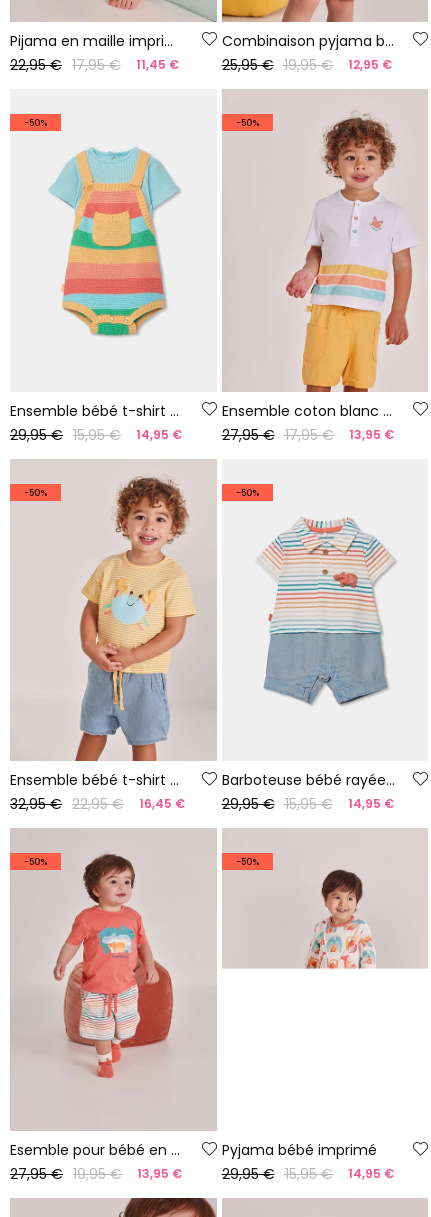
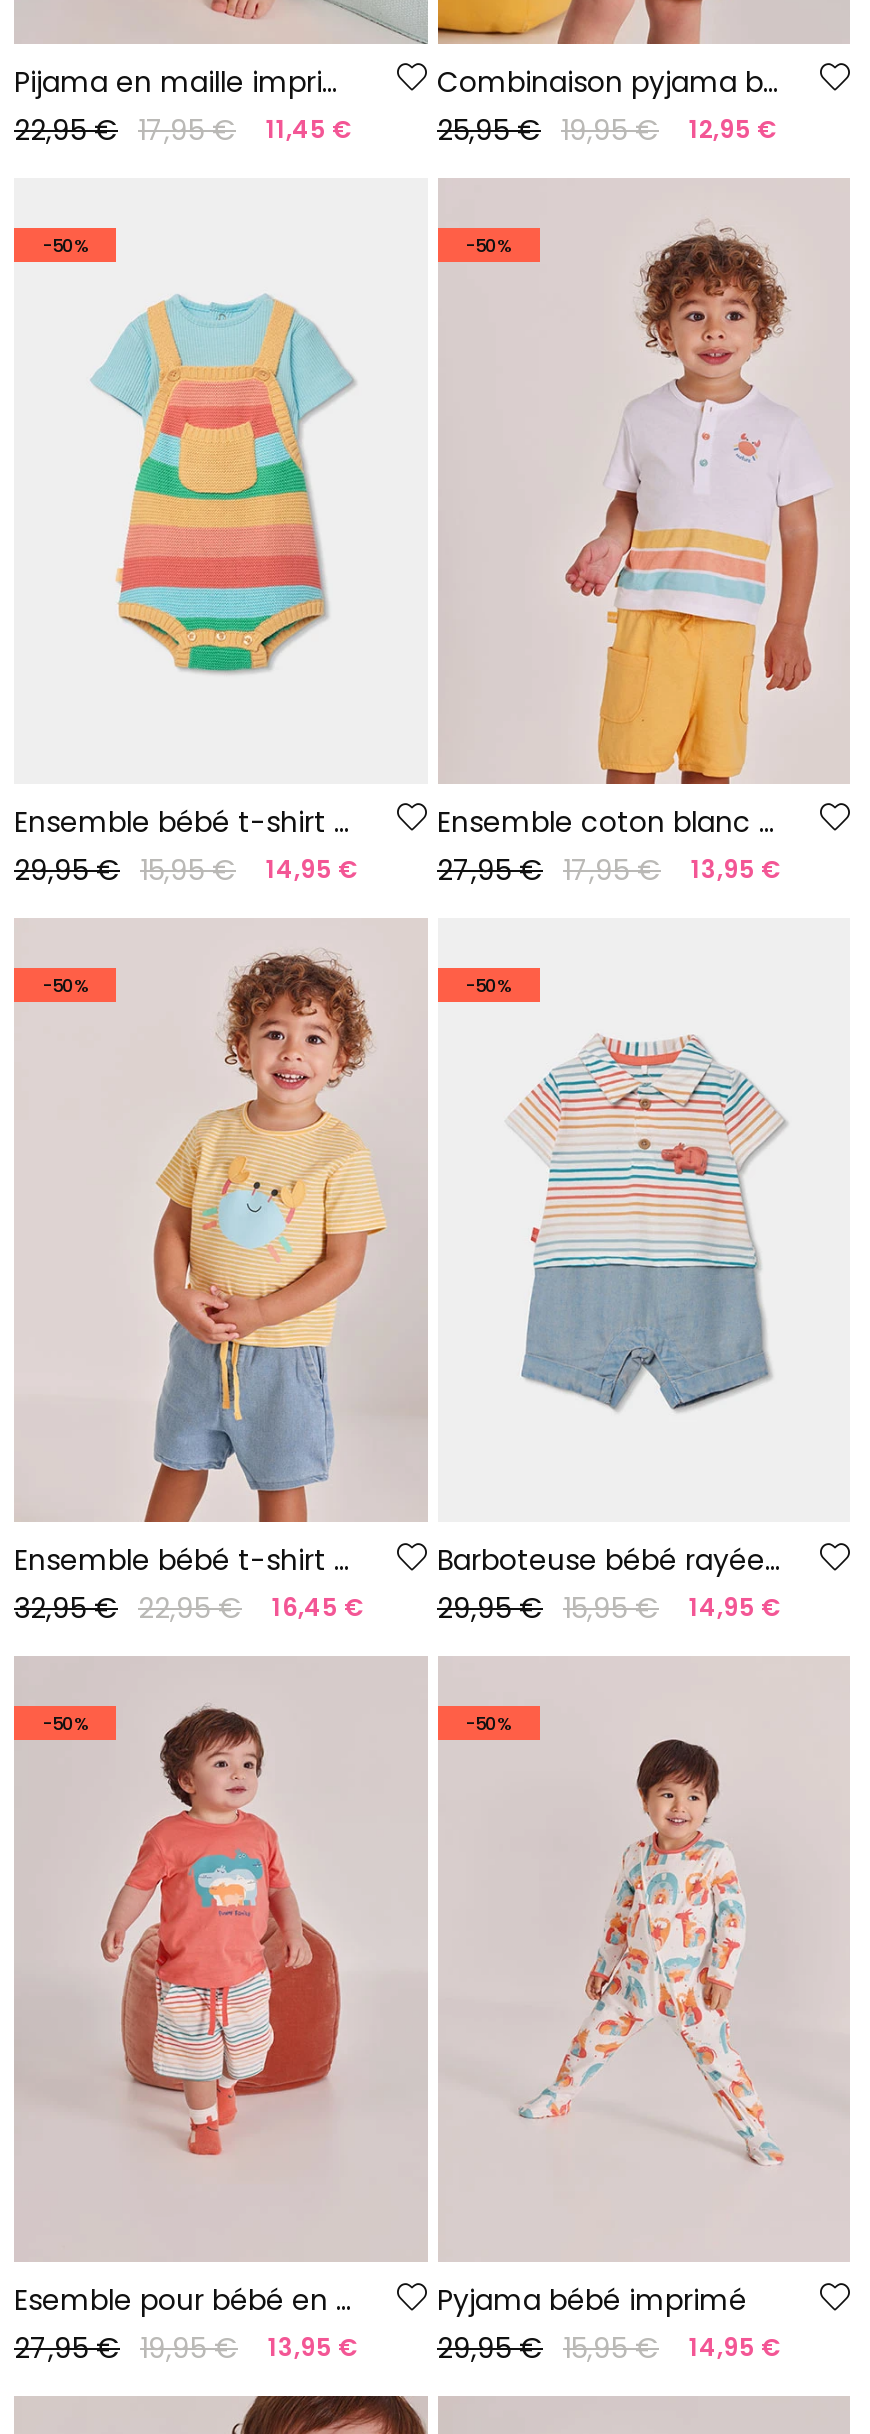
none -> [438,1936,850,2262] [image]

